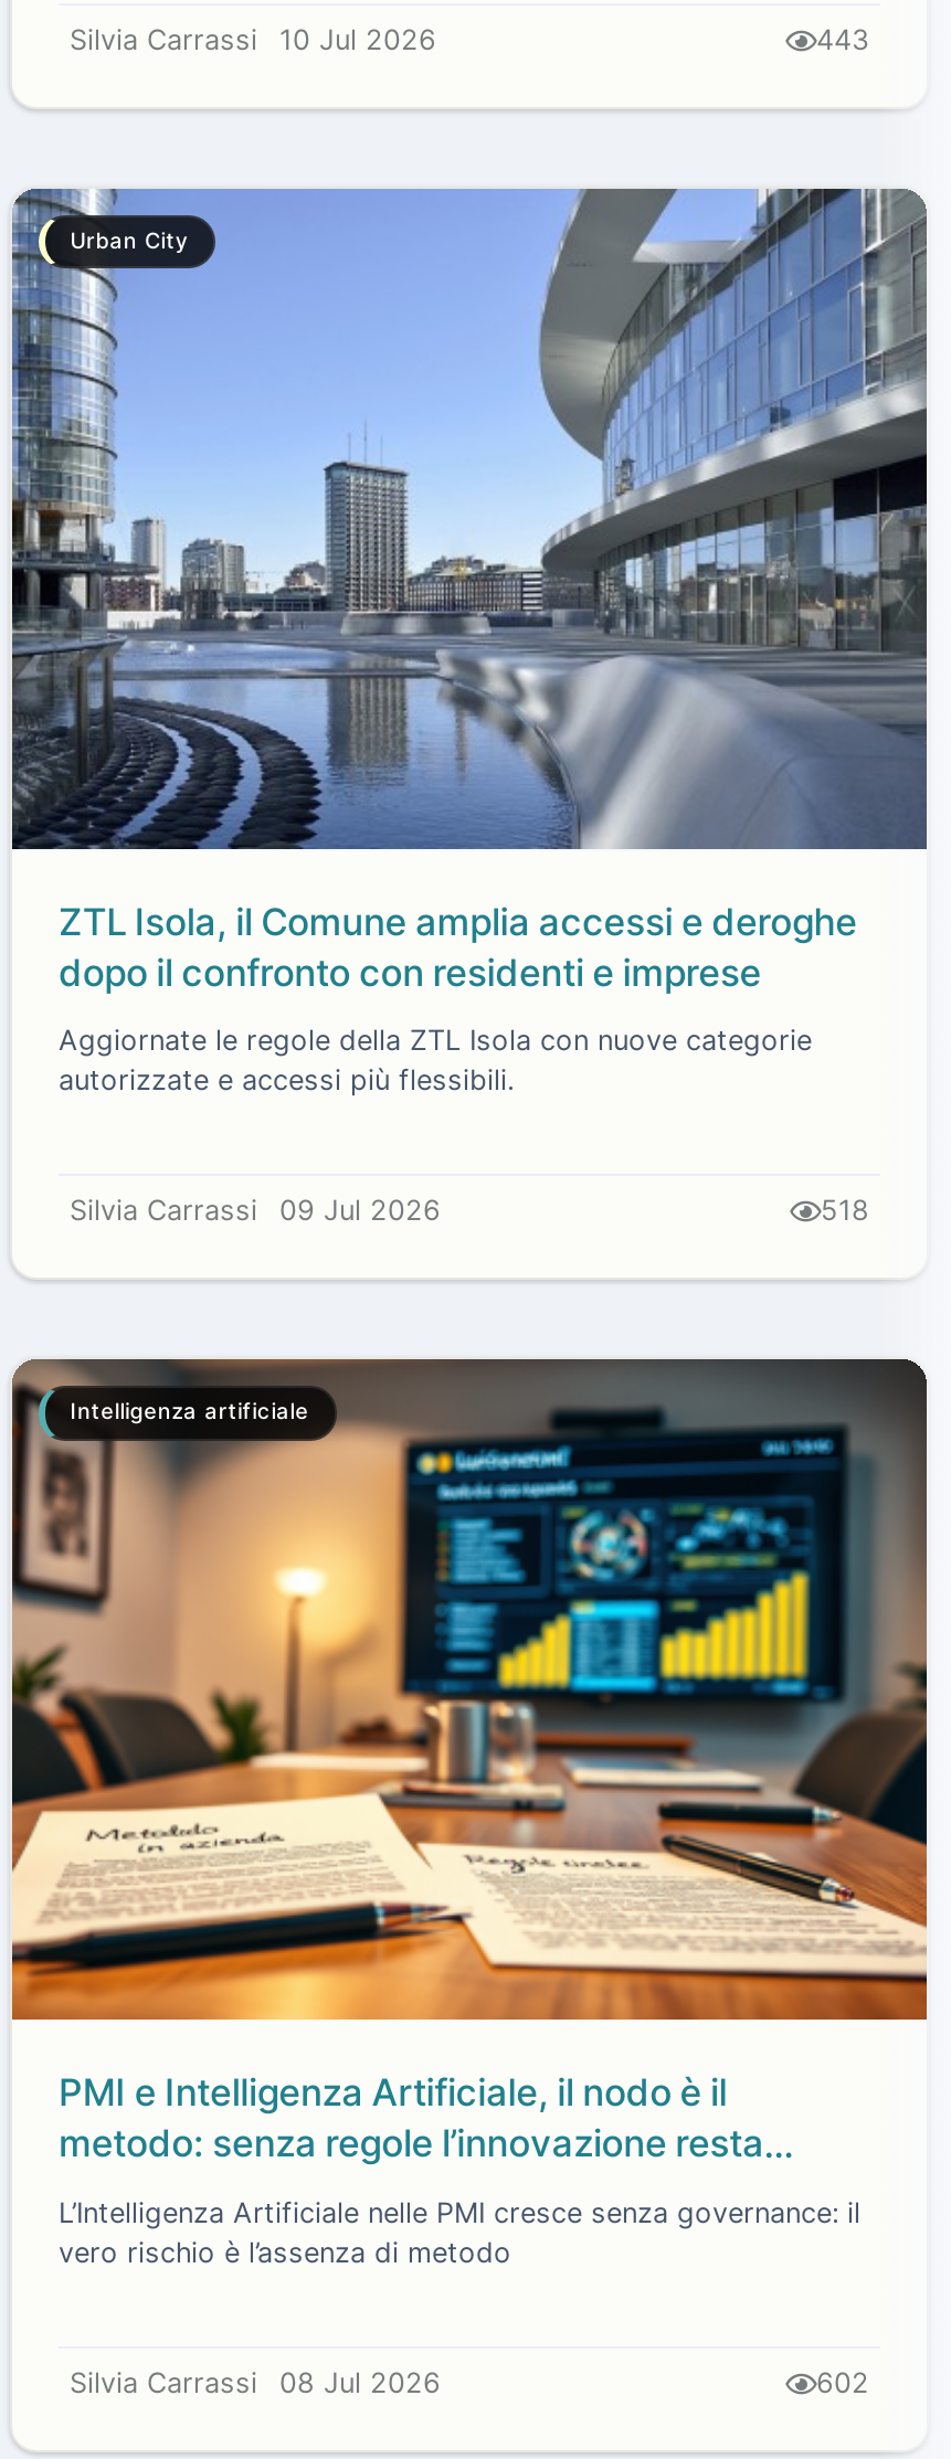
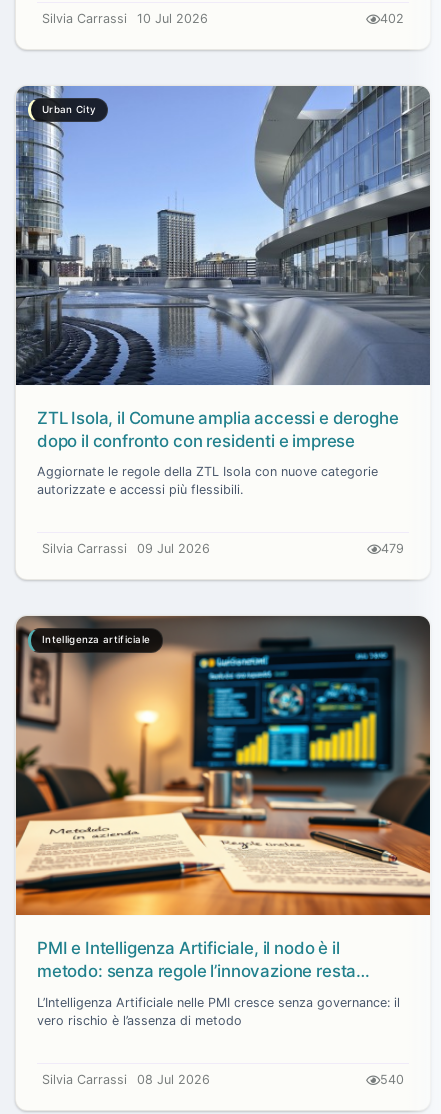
[816,23,869,56] 443 -> [380,11,404,26] 402
[821,1194,869,1227] 518 -> [381,541,404,556] 479
[816,2366,869,2399] 602 -> [380,1072,404,1087] 540

